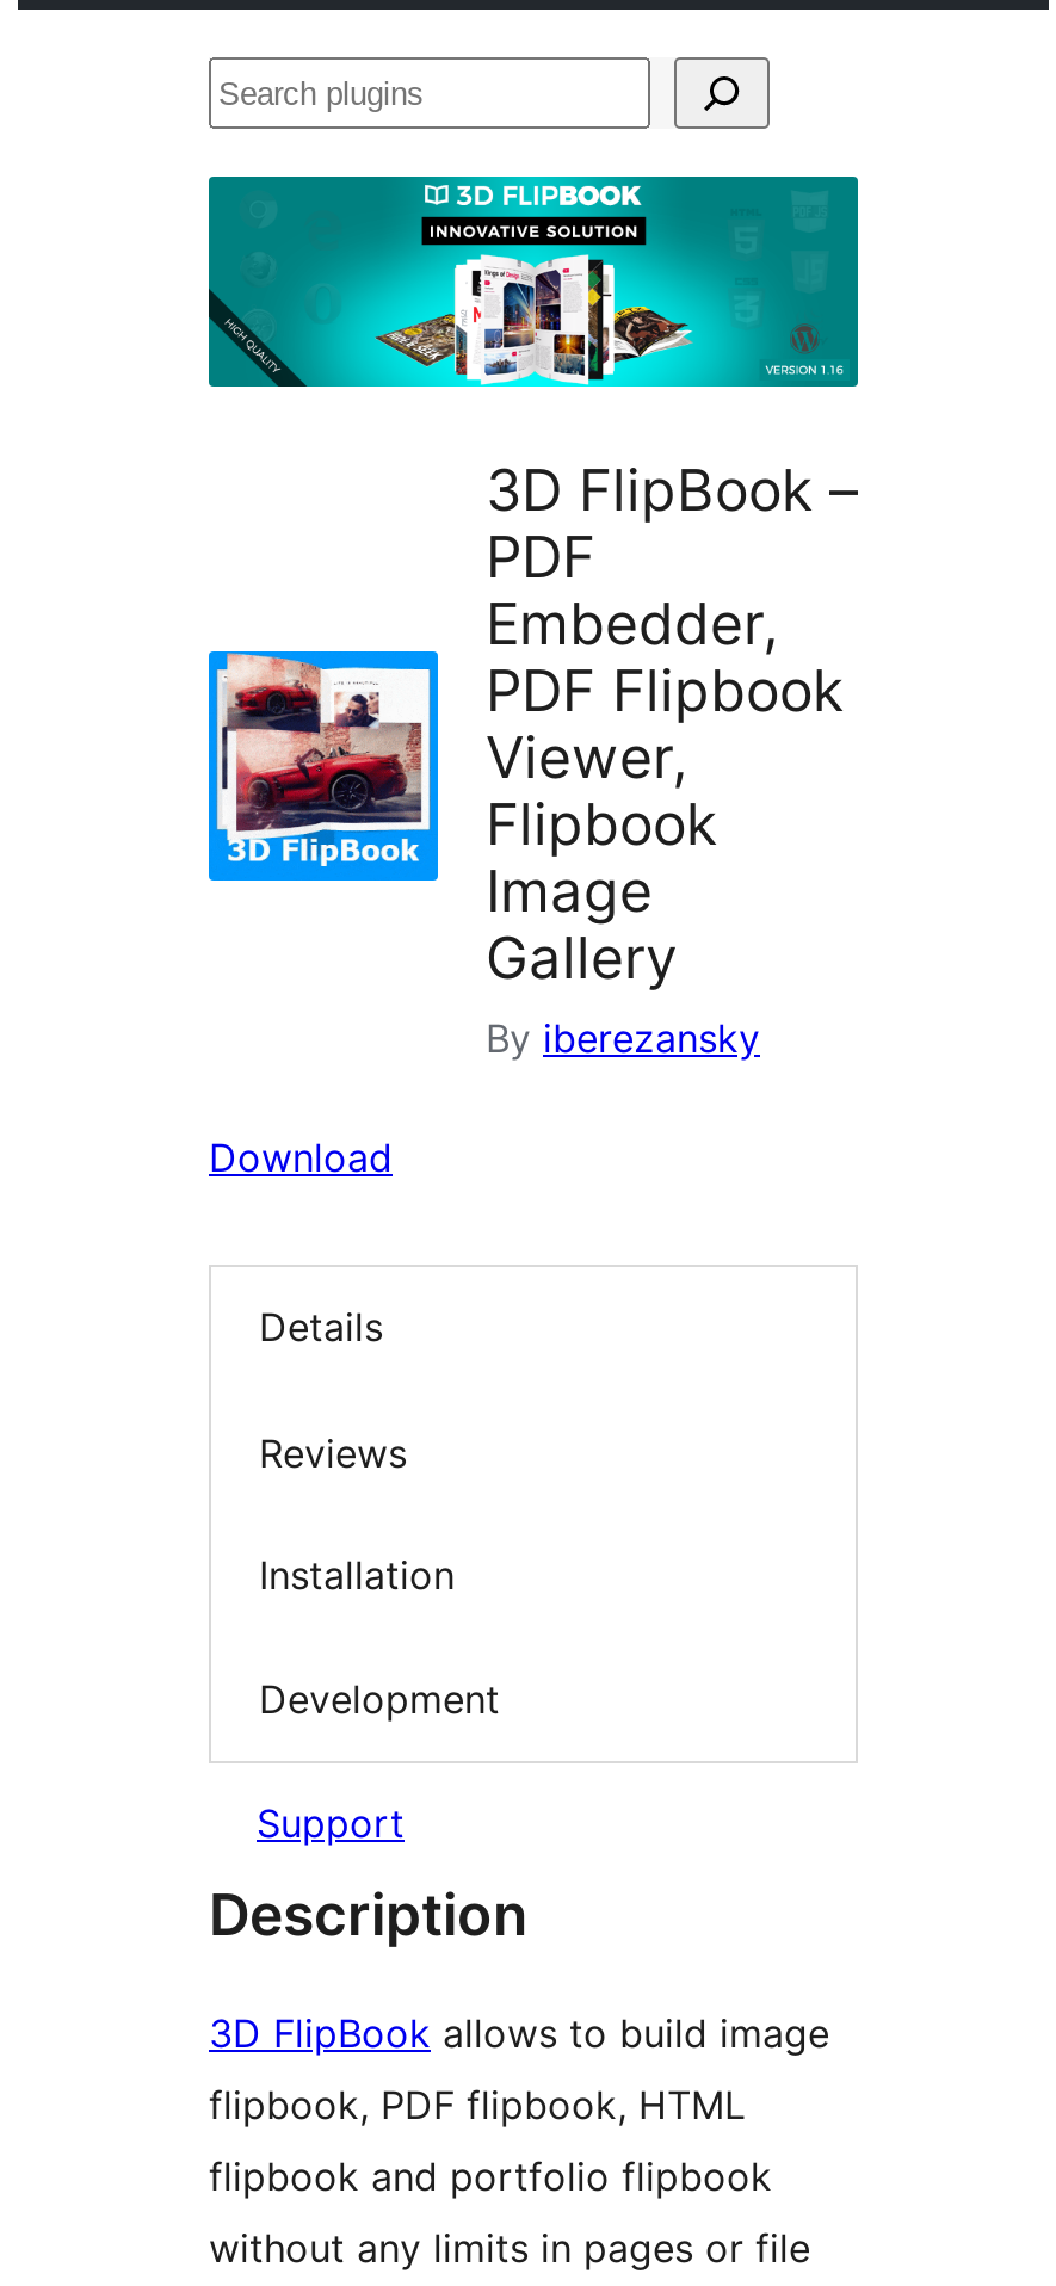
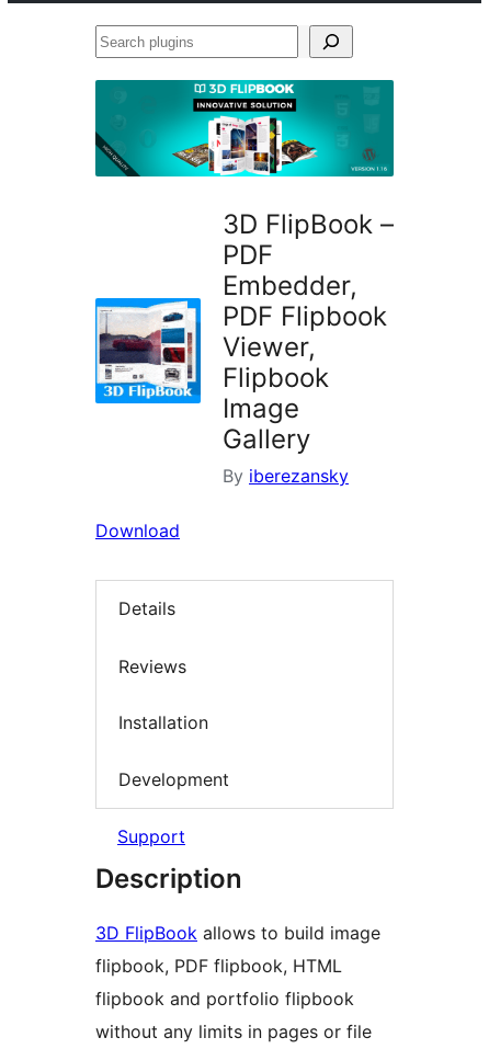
[209,651,438,861] [image] -> [95,298,201,399] [image]

